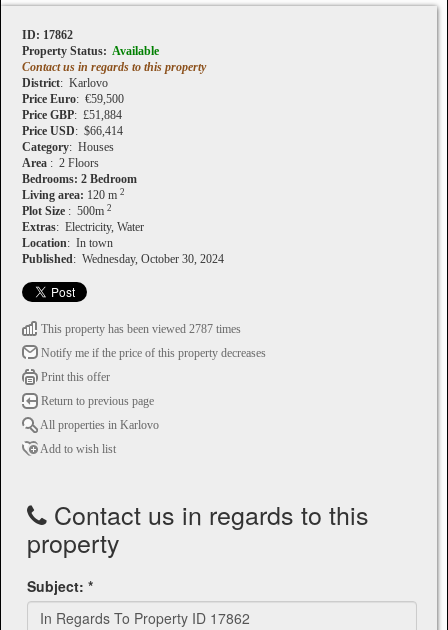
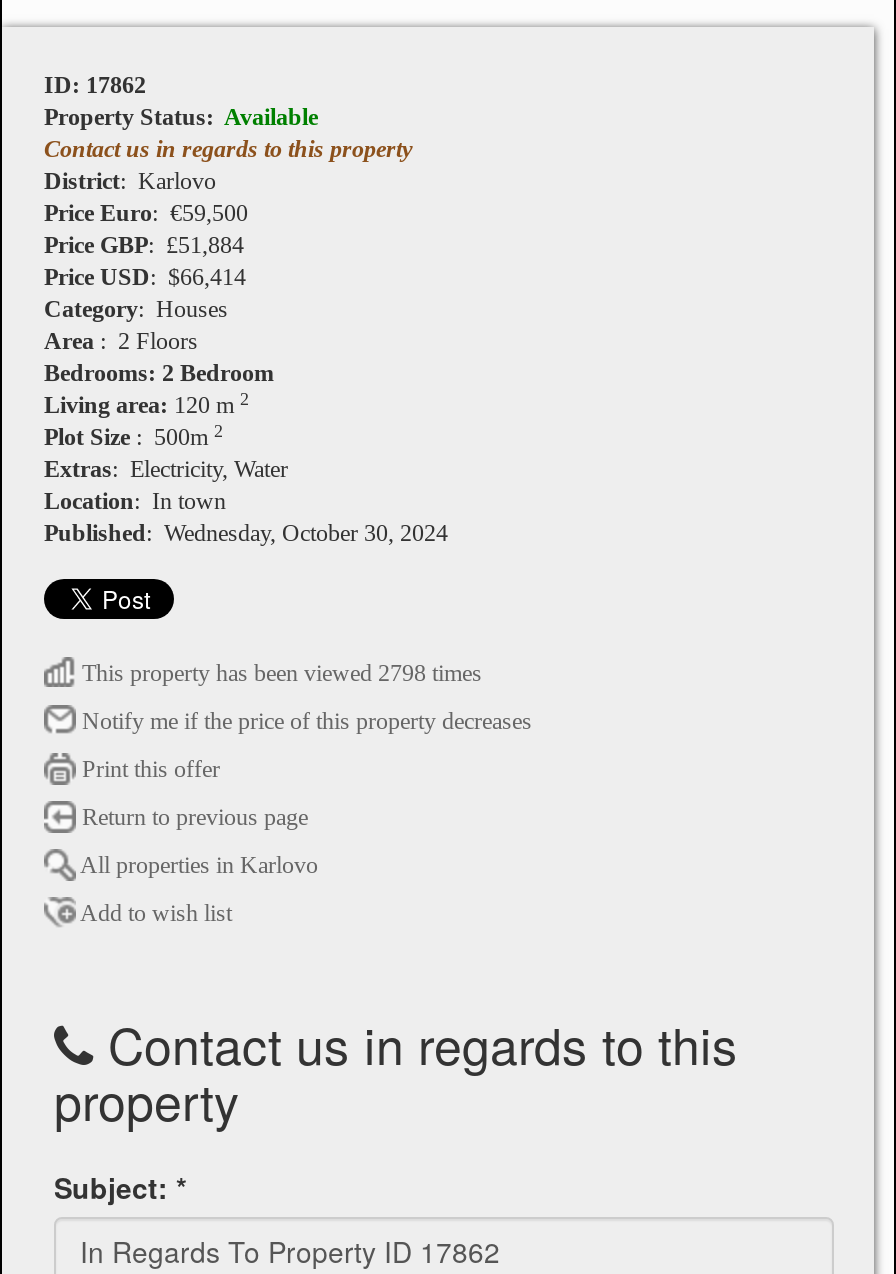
[38,322,241,336] This property has been viewed 2787 times -> [76,659,482,687] This property has been viewed 2798 times

